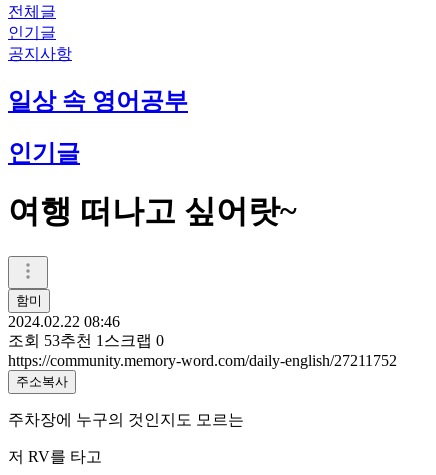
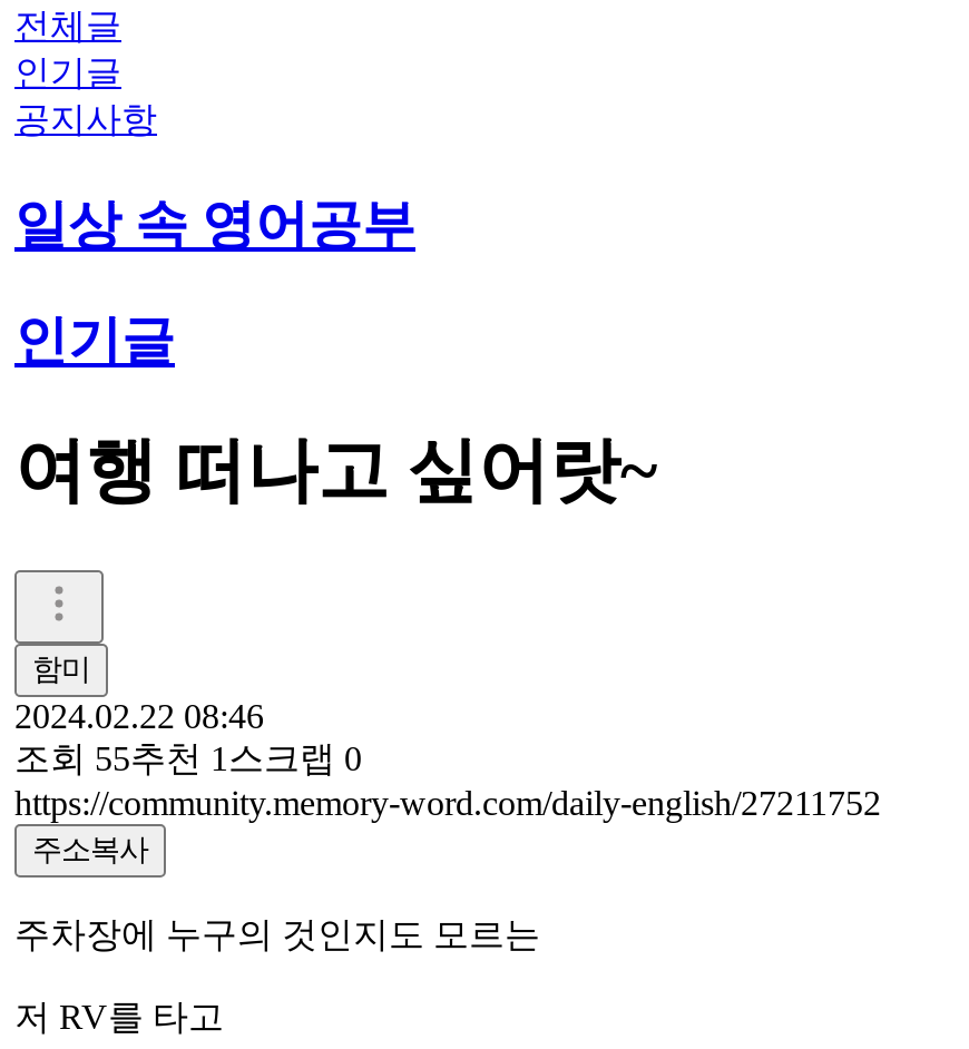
[8,332,164,349] 조회 53추천 1 스크랩 0 -> [14,739,362,777] 조회 55추천 1 스크랩 0

